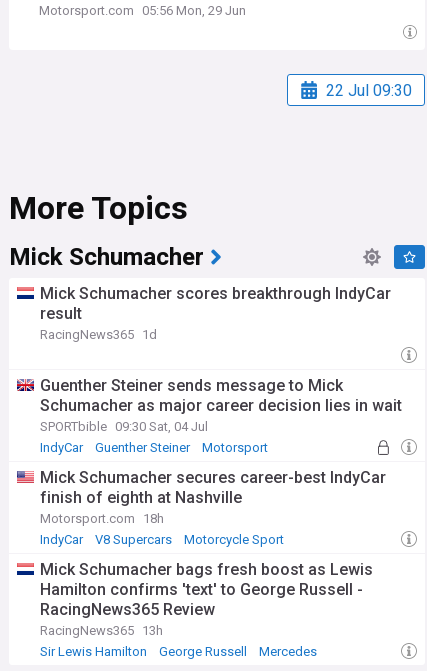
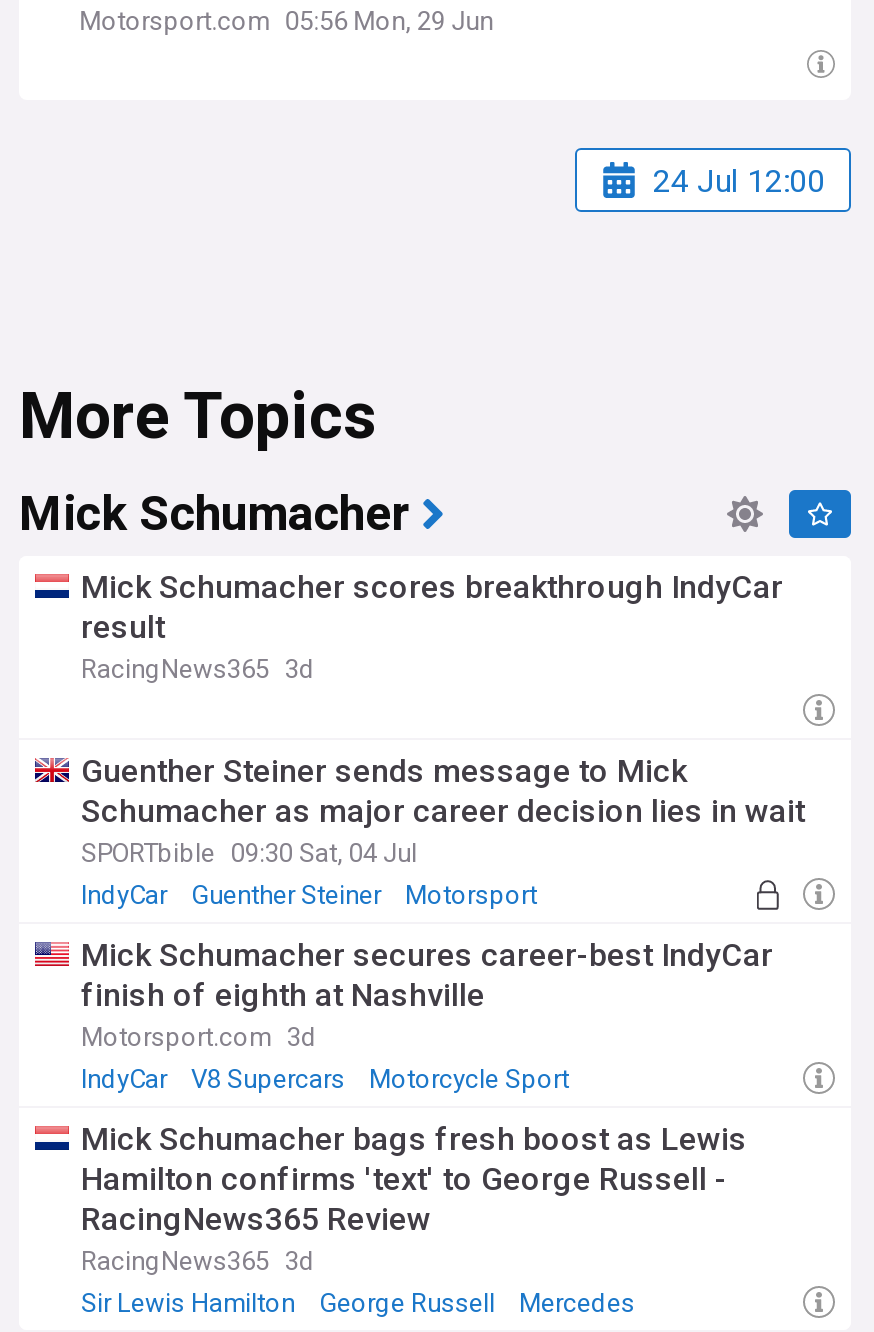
[326,80,412,99] 22 Jul 09:30 -> [653,161,825,199] 24 Jul 12:00
[40,327,157,342] RacingNews365 1d -> [81,654,315,684] RacingNews365 3d
[40,511,164,526] Motorsport.com 18h -> [81,1022,317,1052] Motorsport.com 3d
[40,623,163,638] RacingNews365 13h -> [81,1246,315,1276] RacingNews365 3d

